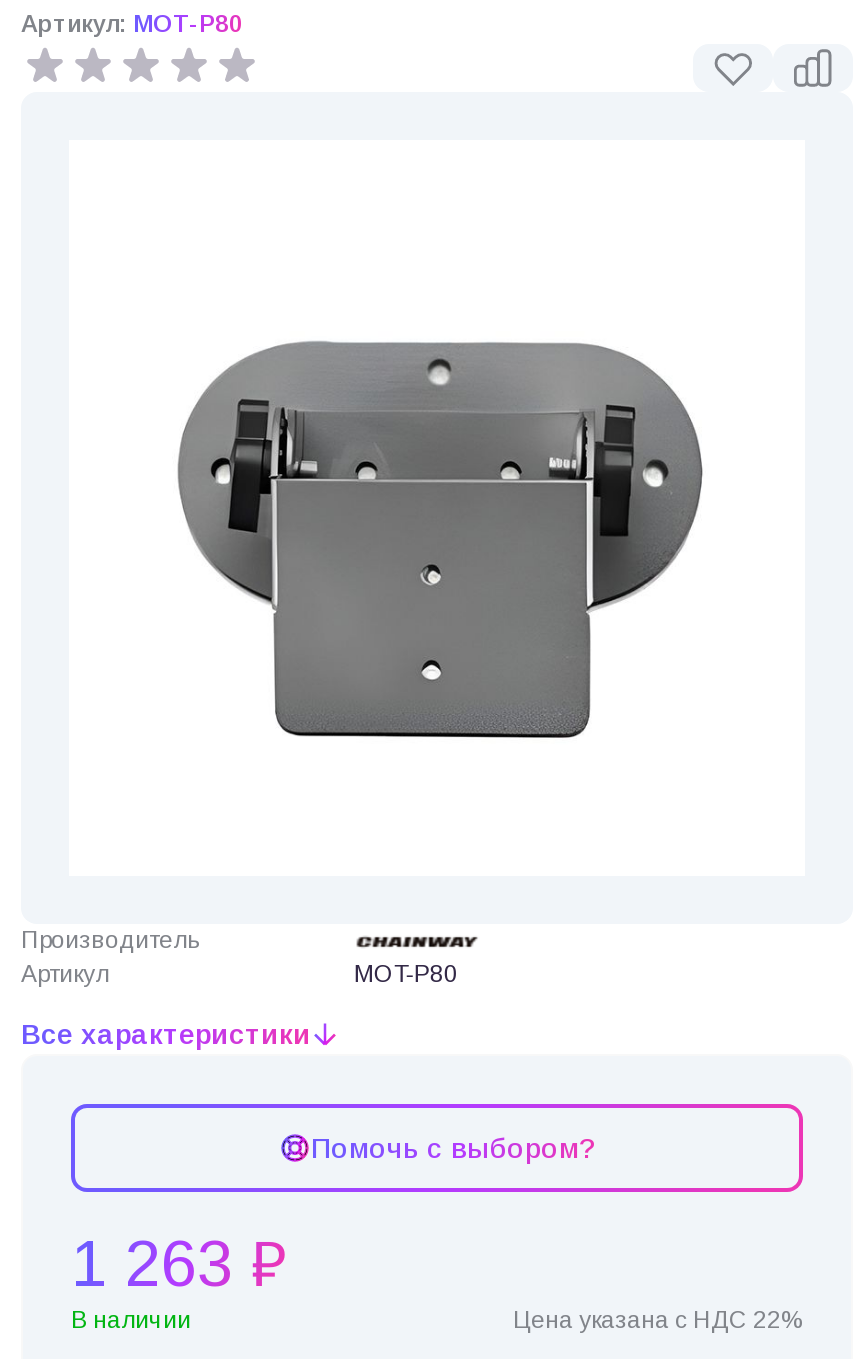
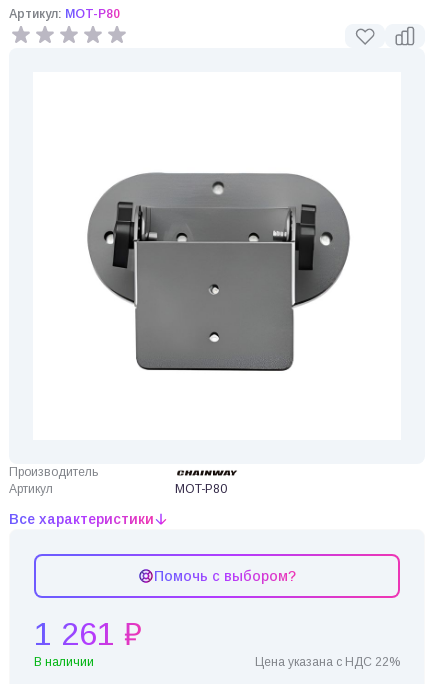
[71,1228,287,1300] 1 263 ₽ -> [34,616,142,652] 1 261 ₽

